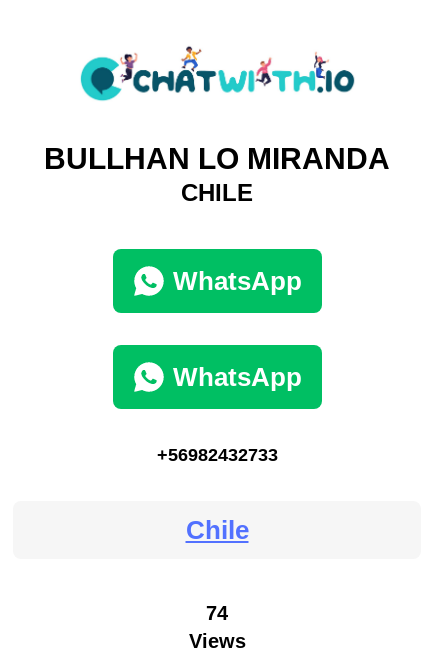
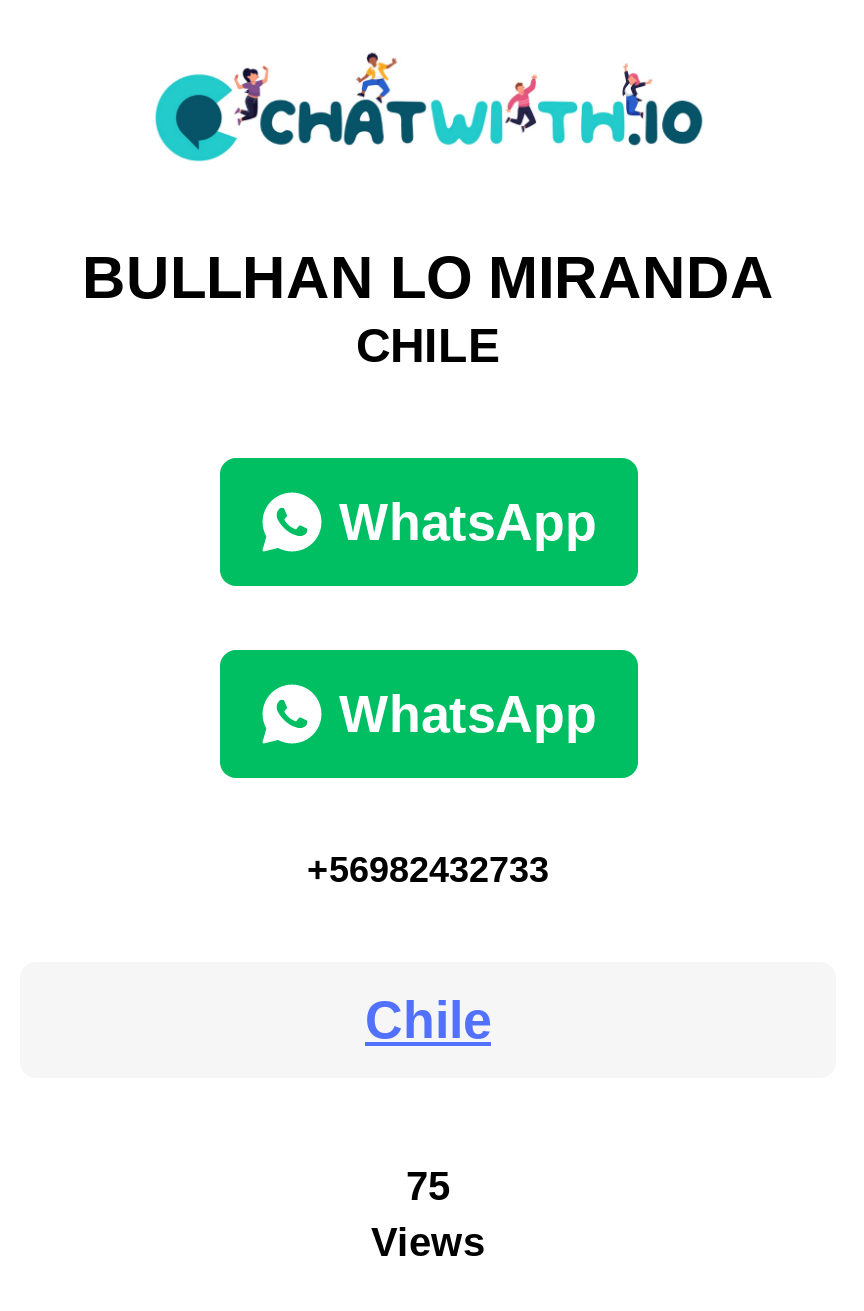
[206,602,228,624] 74 -> [406,1164,450,1208] 75

